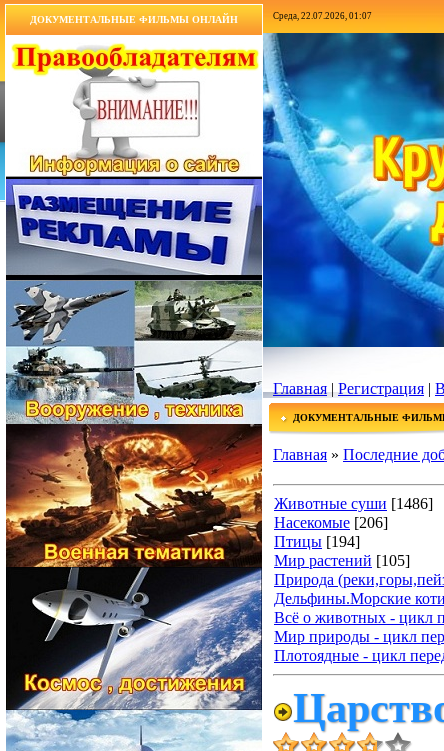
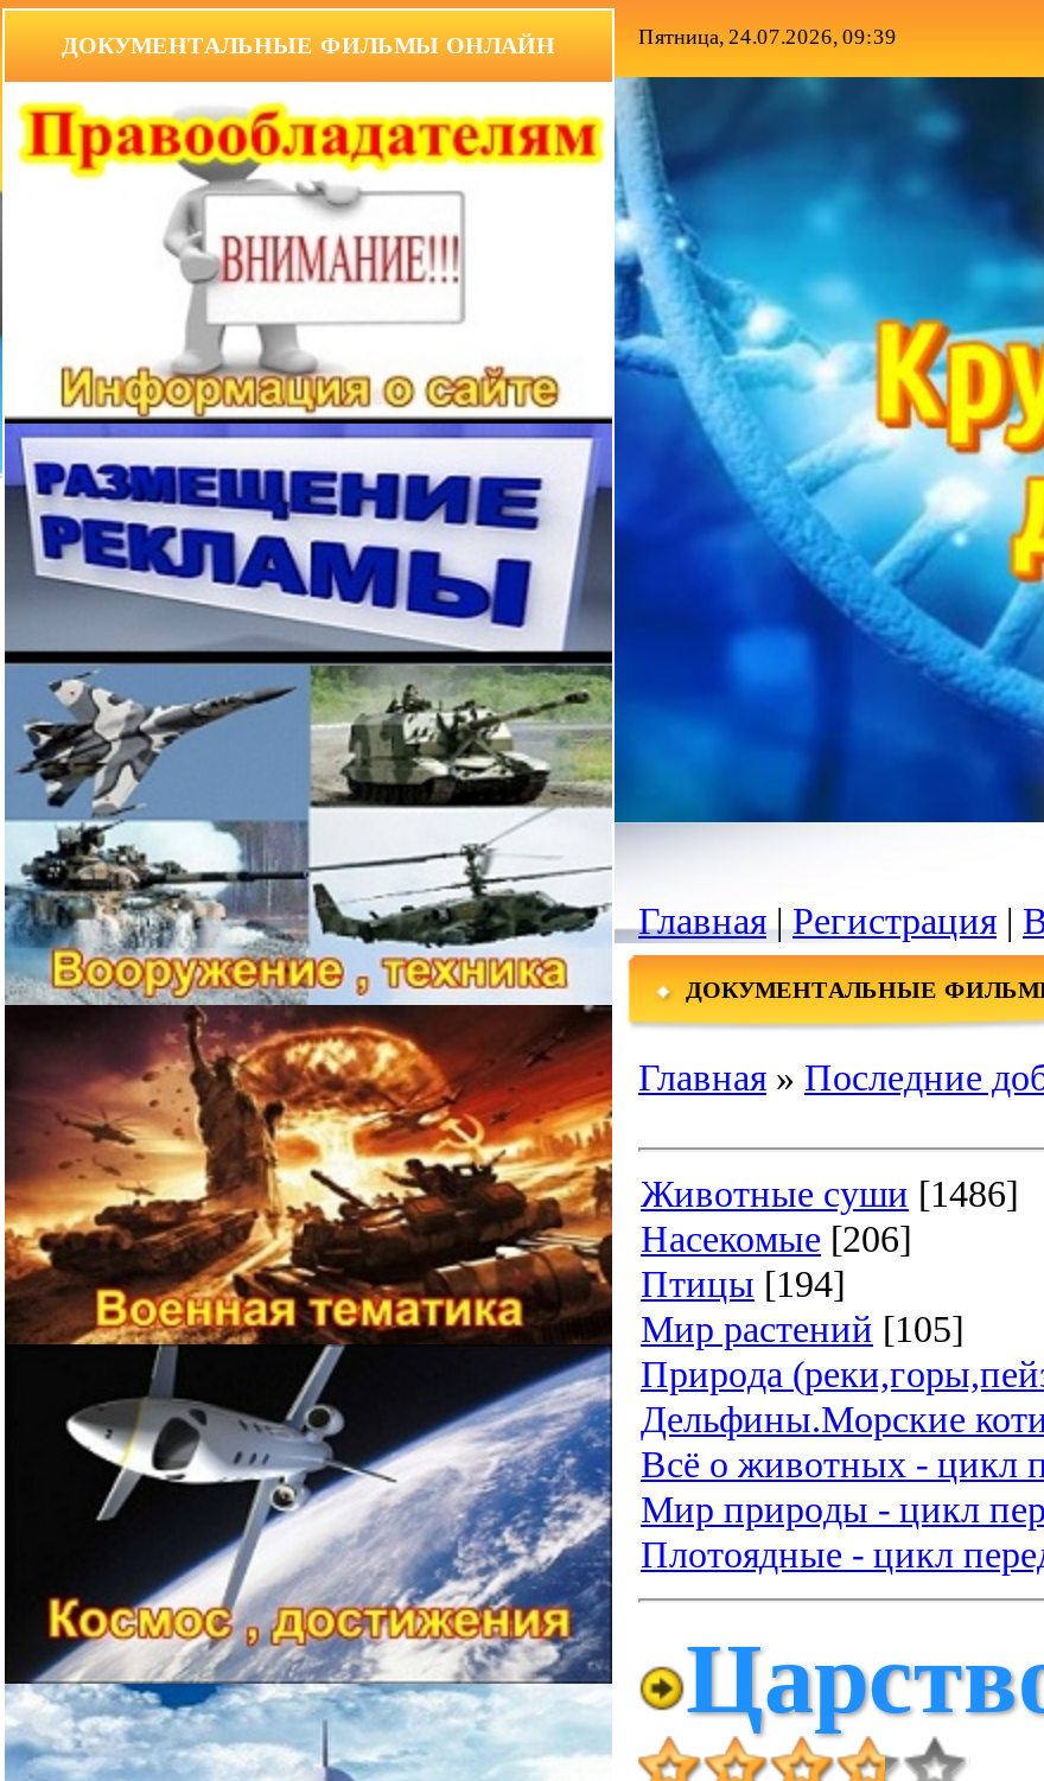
[273,11,372,21] Среда, 22.07.2026, 01:07 -> [638,25,897,49] Пятница, 24.07.2026, 09:39

